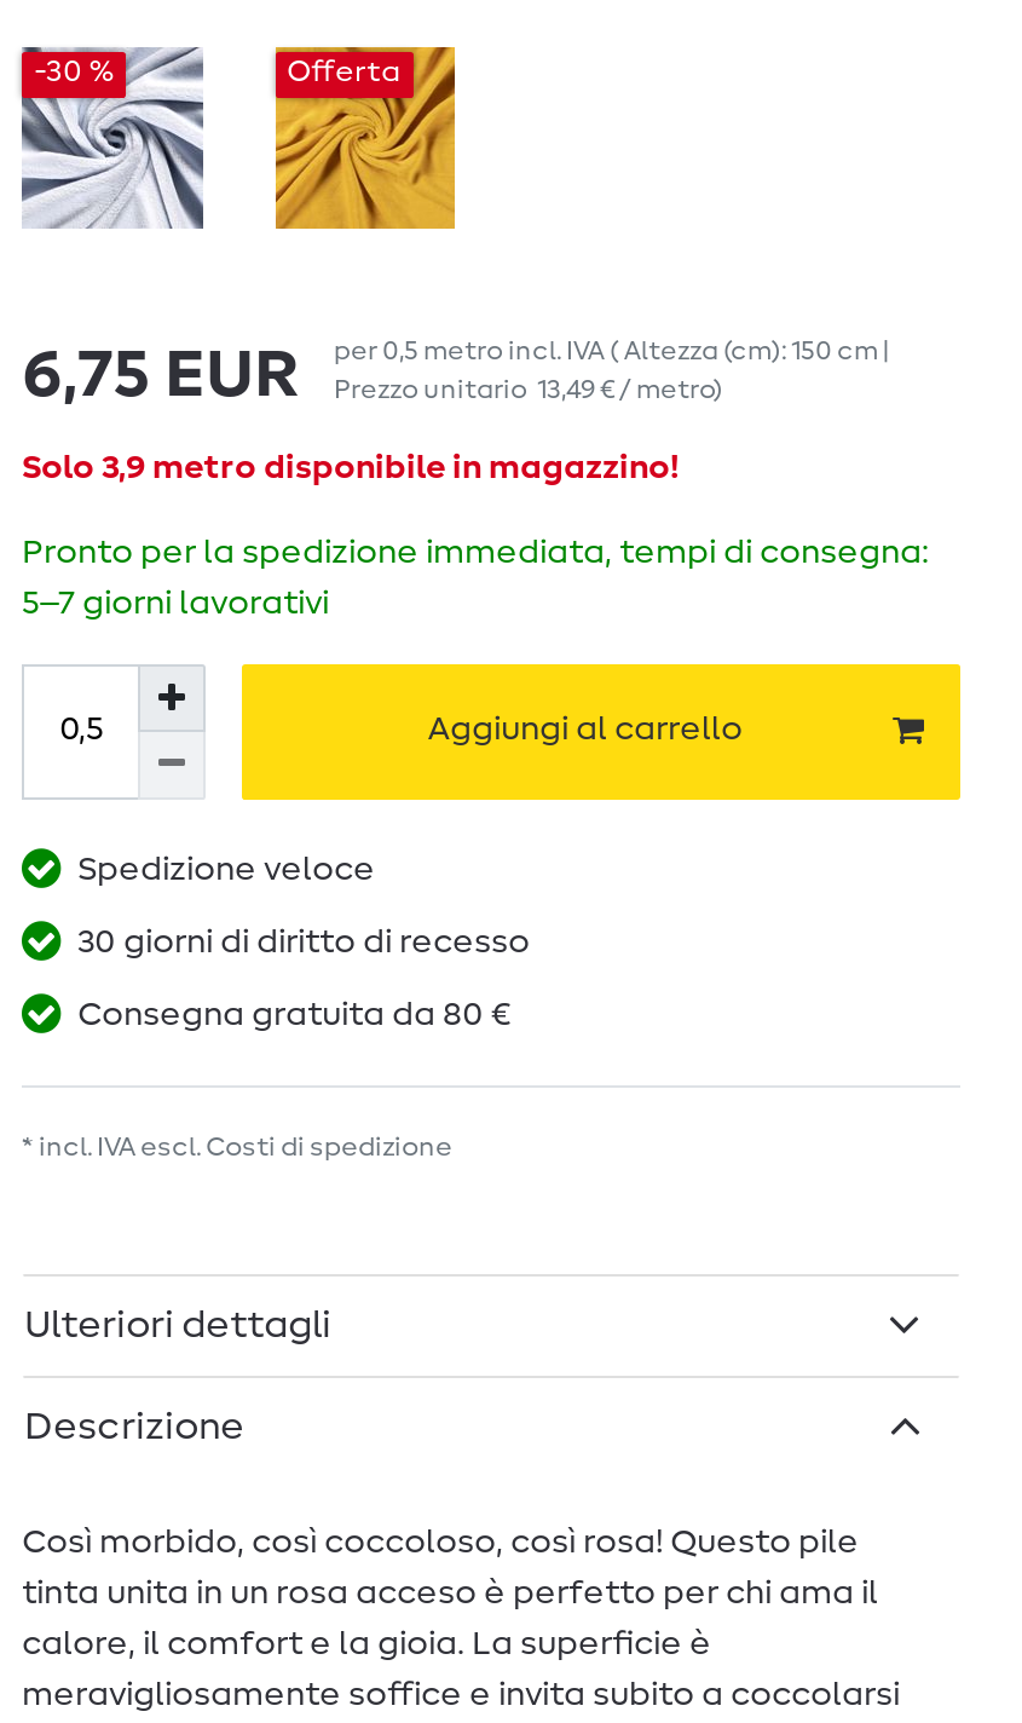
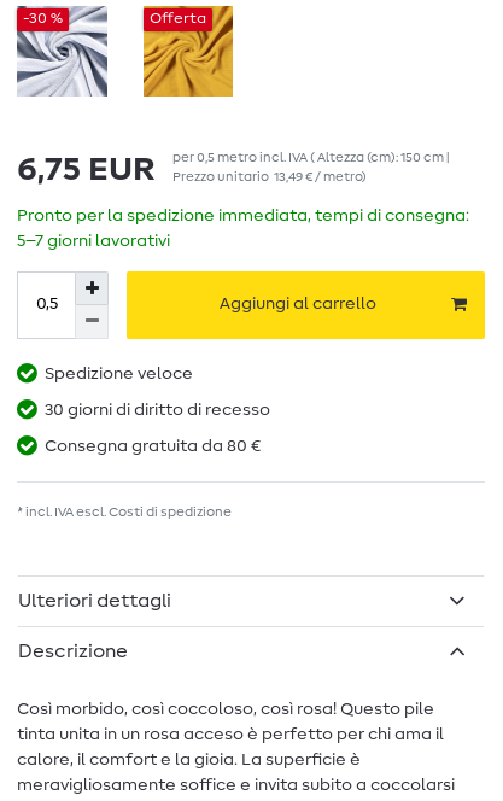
[22,451,680,485] Solo 3,9 metro disponibile in magazzino! -> none

